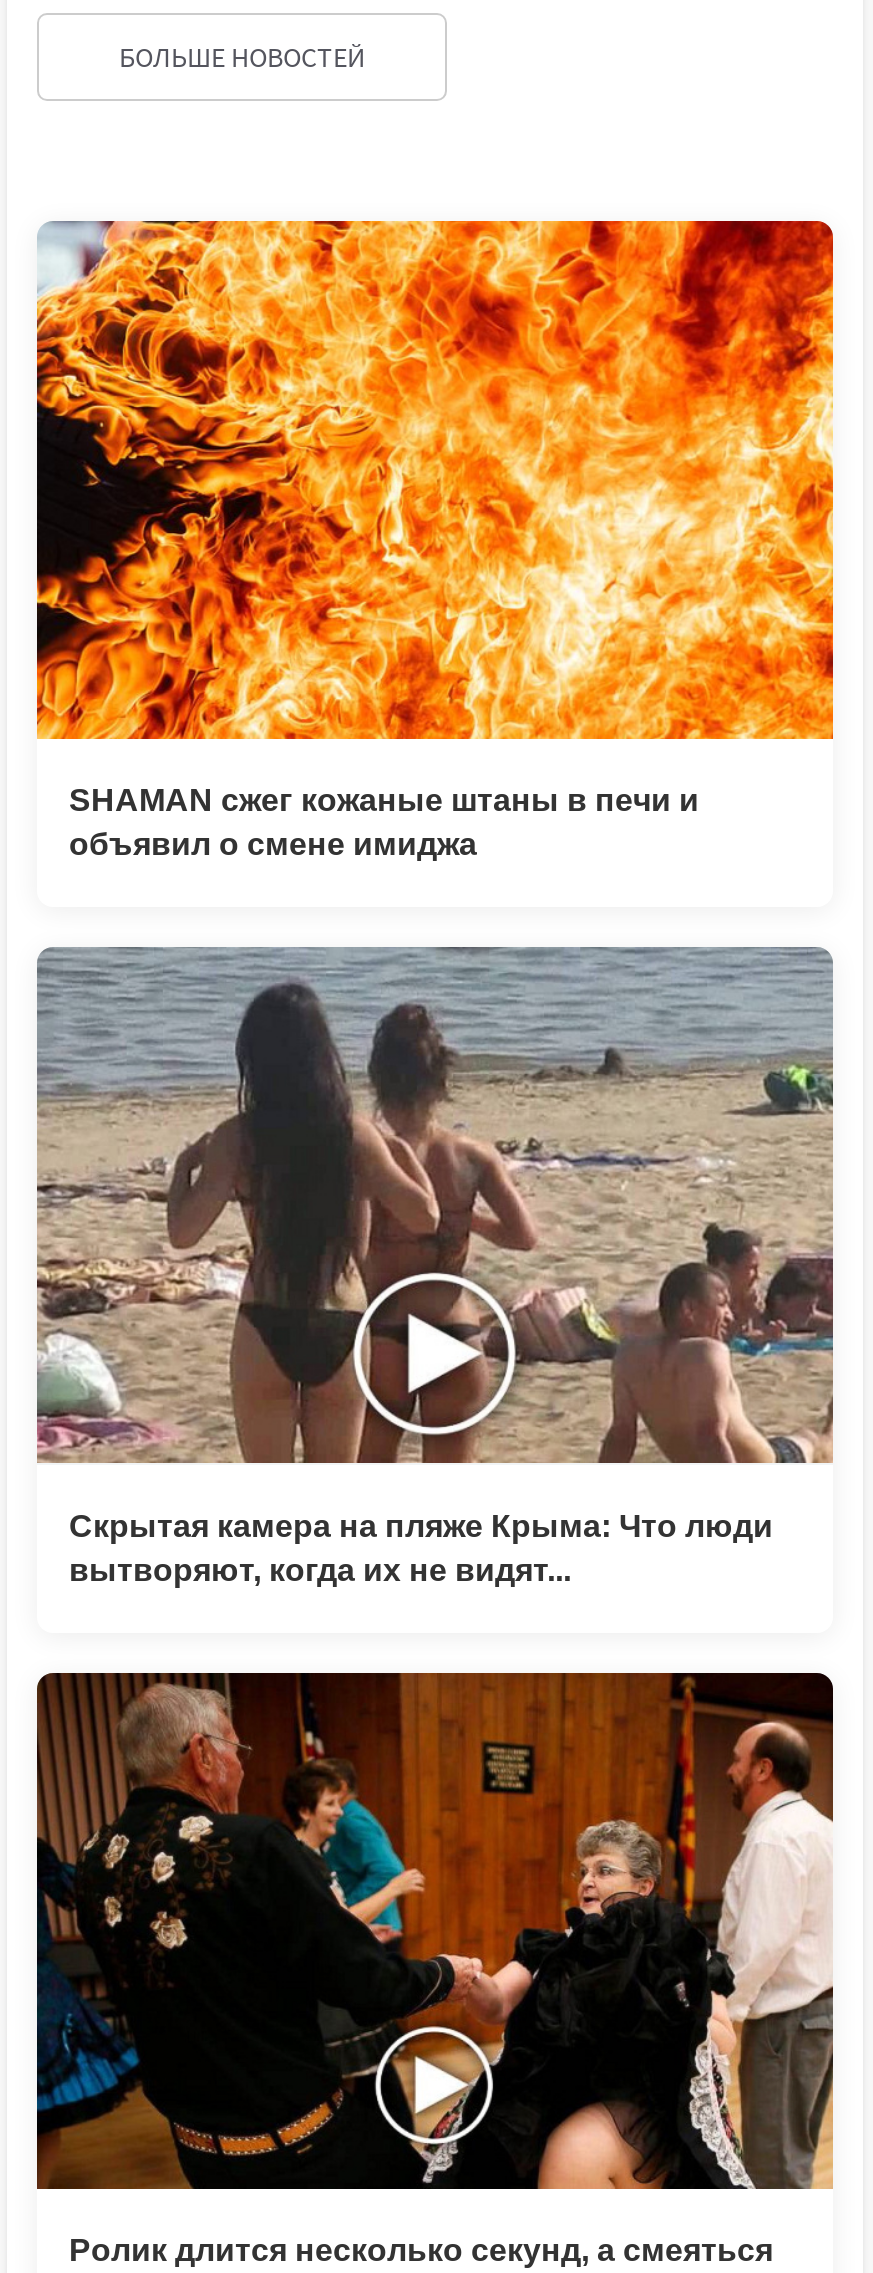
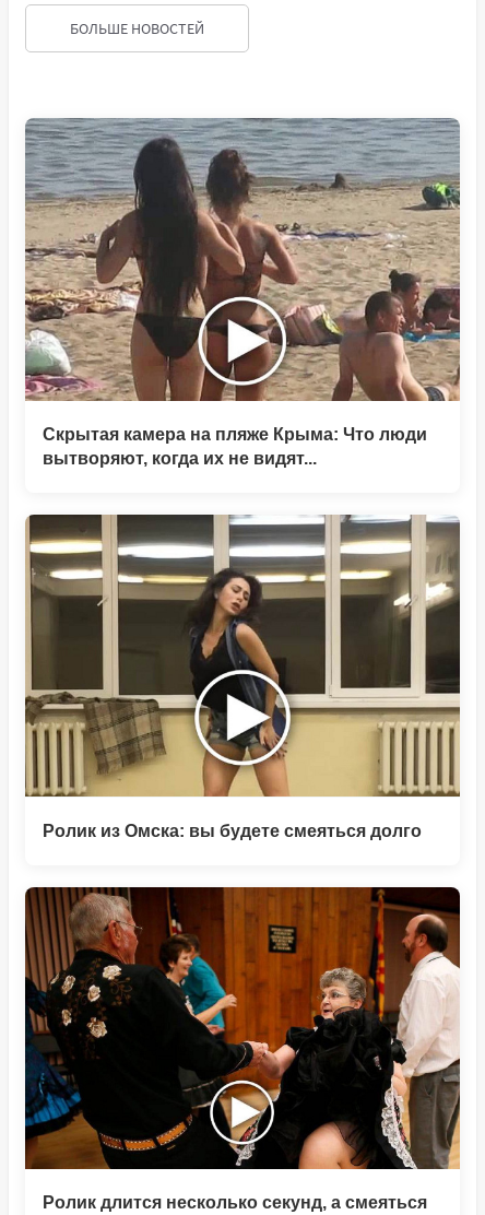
[35,219,835,861] [image] | SHAMAN сжег кожаные штаны в печи и | объявил о смене имиджа -> none
moved [33,945,837,1586] -> [23,117,462,468]: [image] | Скрытая камера на пляже Крыма: Что люди | вытворяют, когда их не видят...
none -> [25,514,460,840] [image] | Ролик из Омска: вы будете смеяться долго

